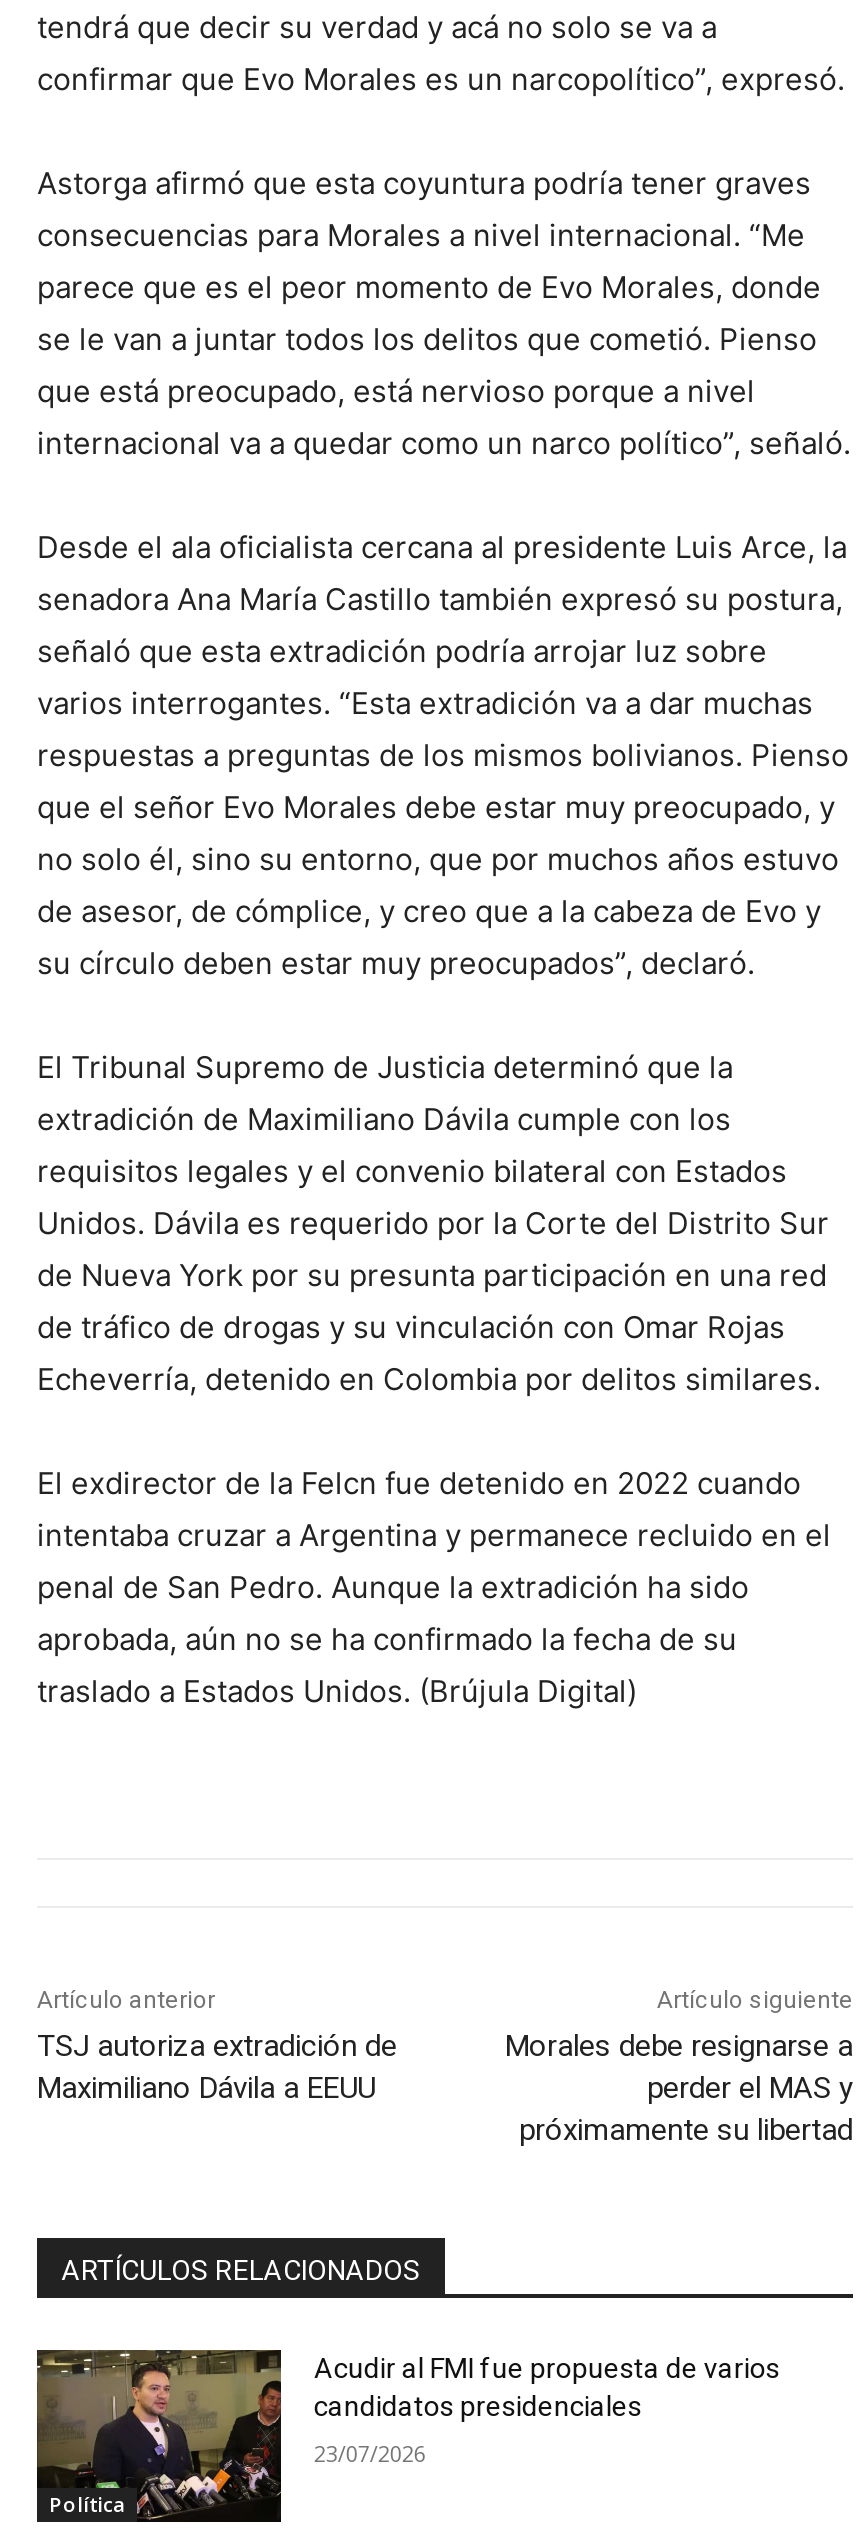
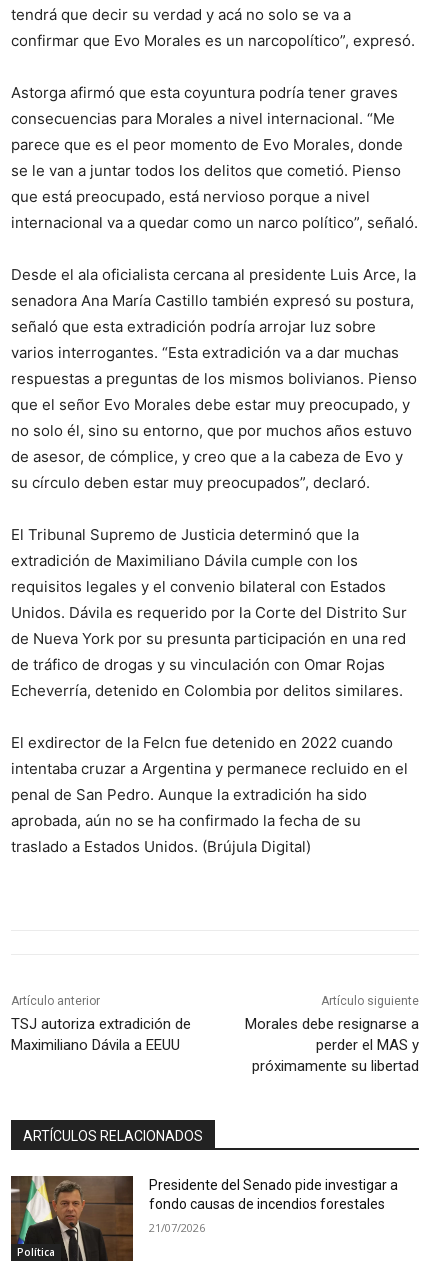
[37,2348,780,2522] [image] | Acudir al FMI fue propuesta de varios | candidatos presidenciales -> [11,1175,398,1262] [image] | Presidente del Senado pide investigar a | fondo causas de incendios forestales
[314,2439,426,2469] 23/07/2026 -> [149,1219,205,1234] 21/07/2026

